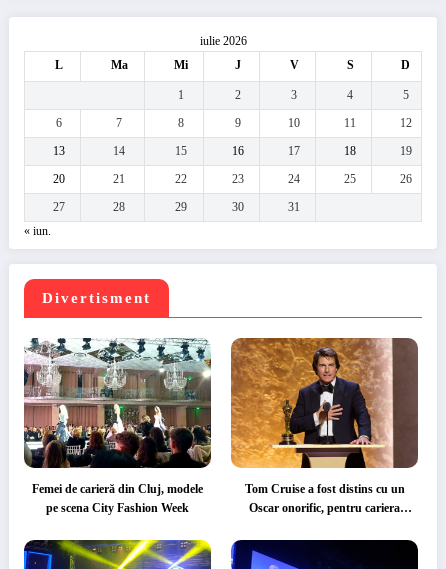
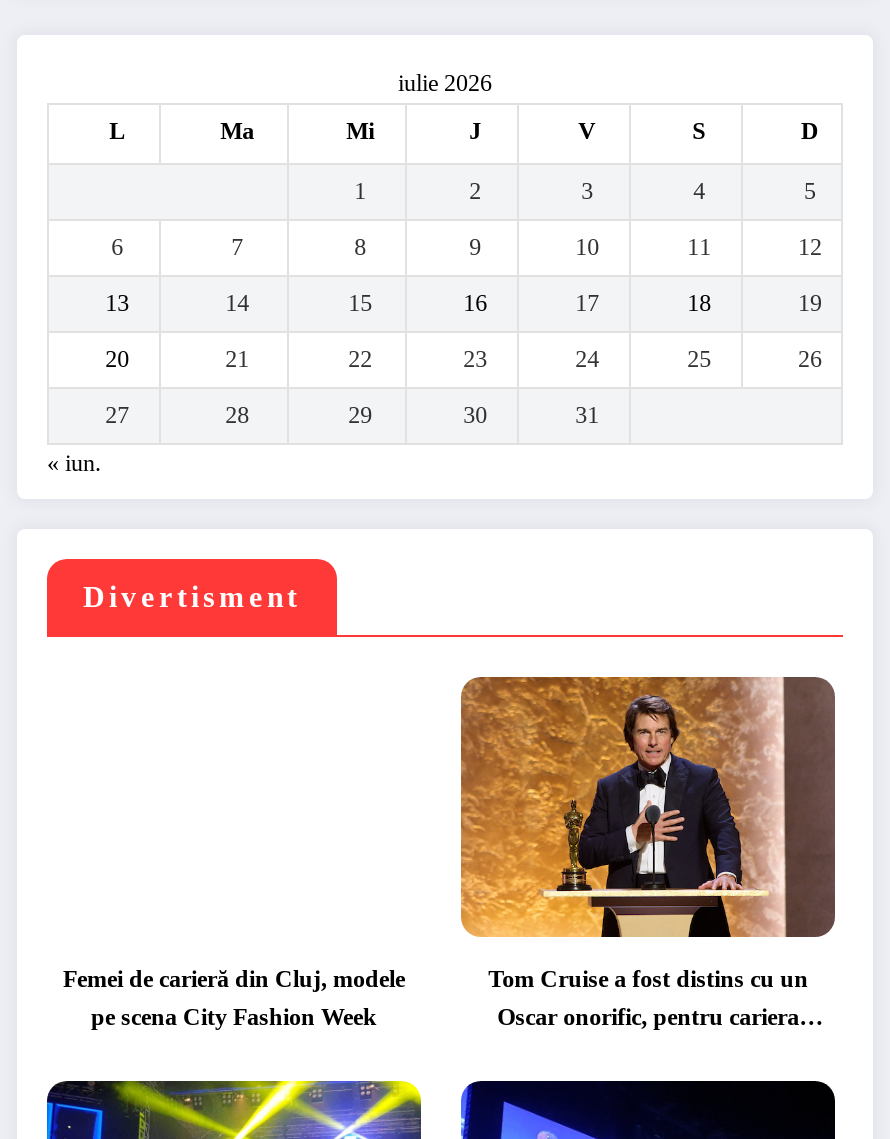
[23,337,212,469] [image] -> none

